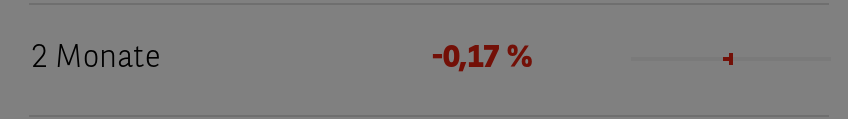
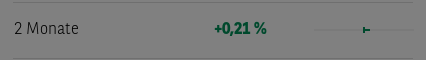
[431,42,533,74] -0,17 % -> [214,22,267,38] +0,21 %

